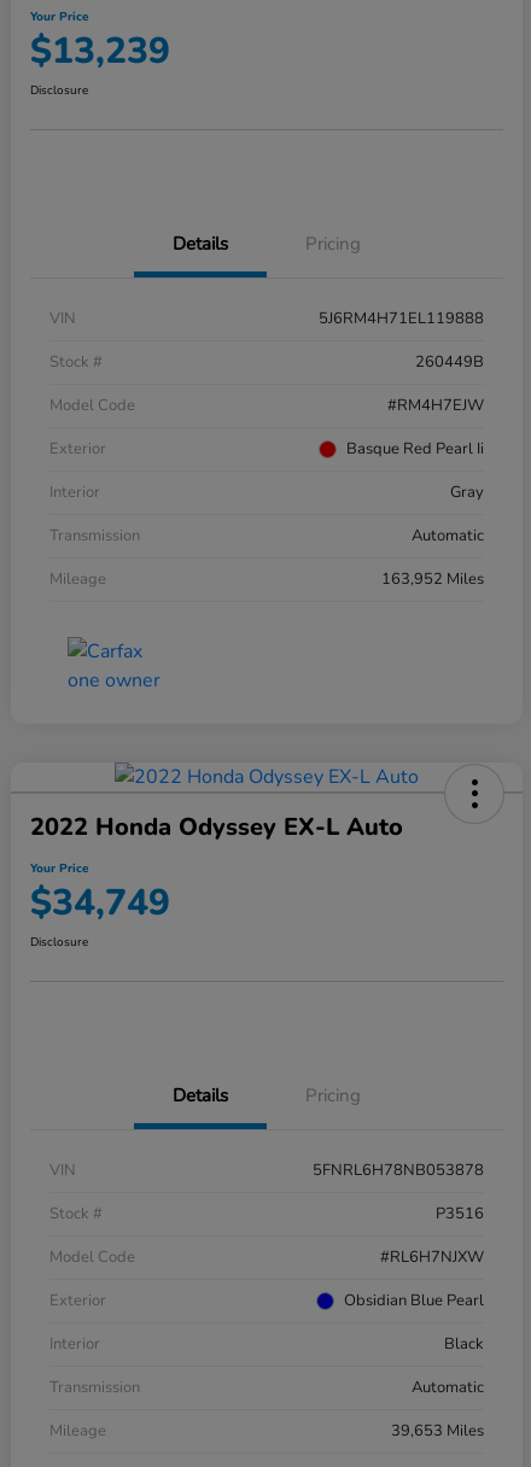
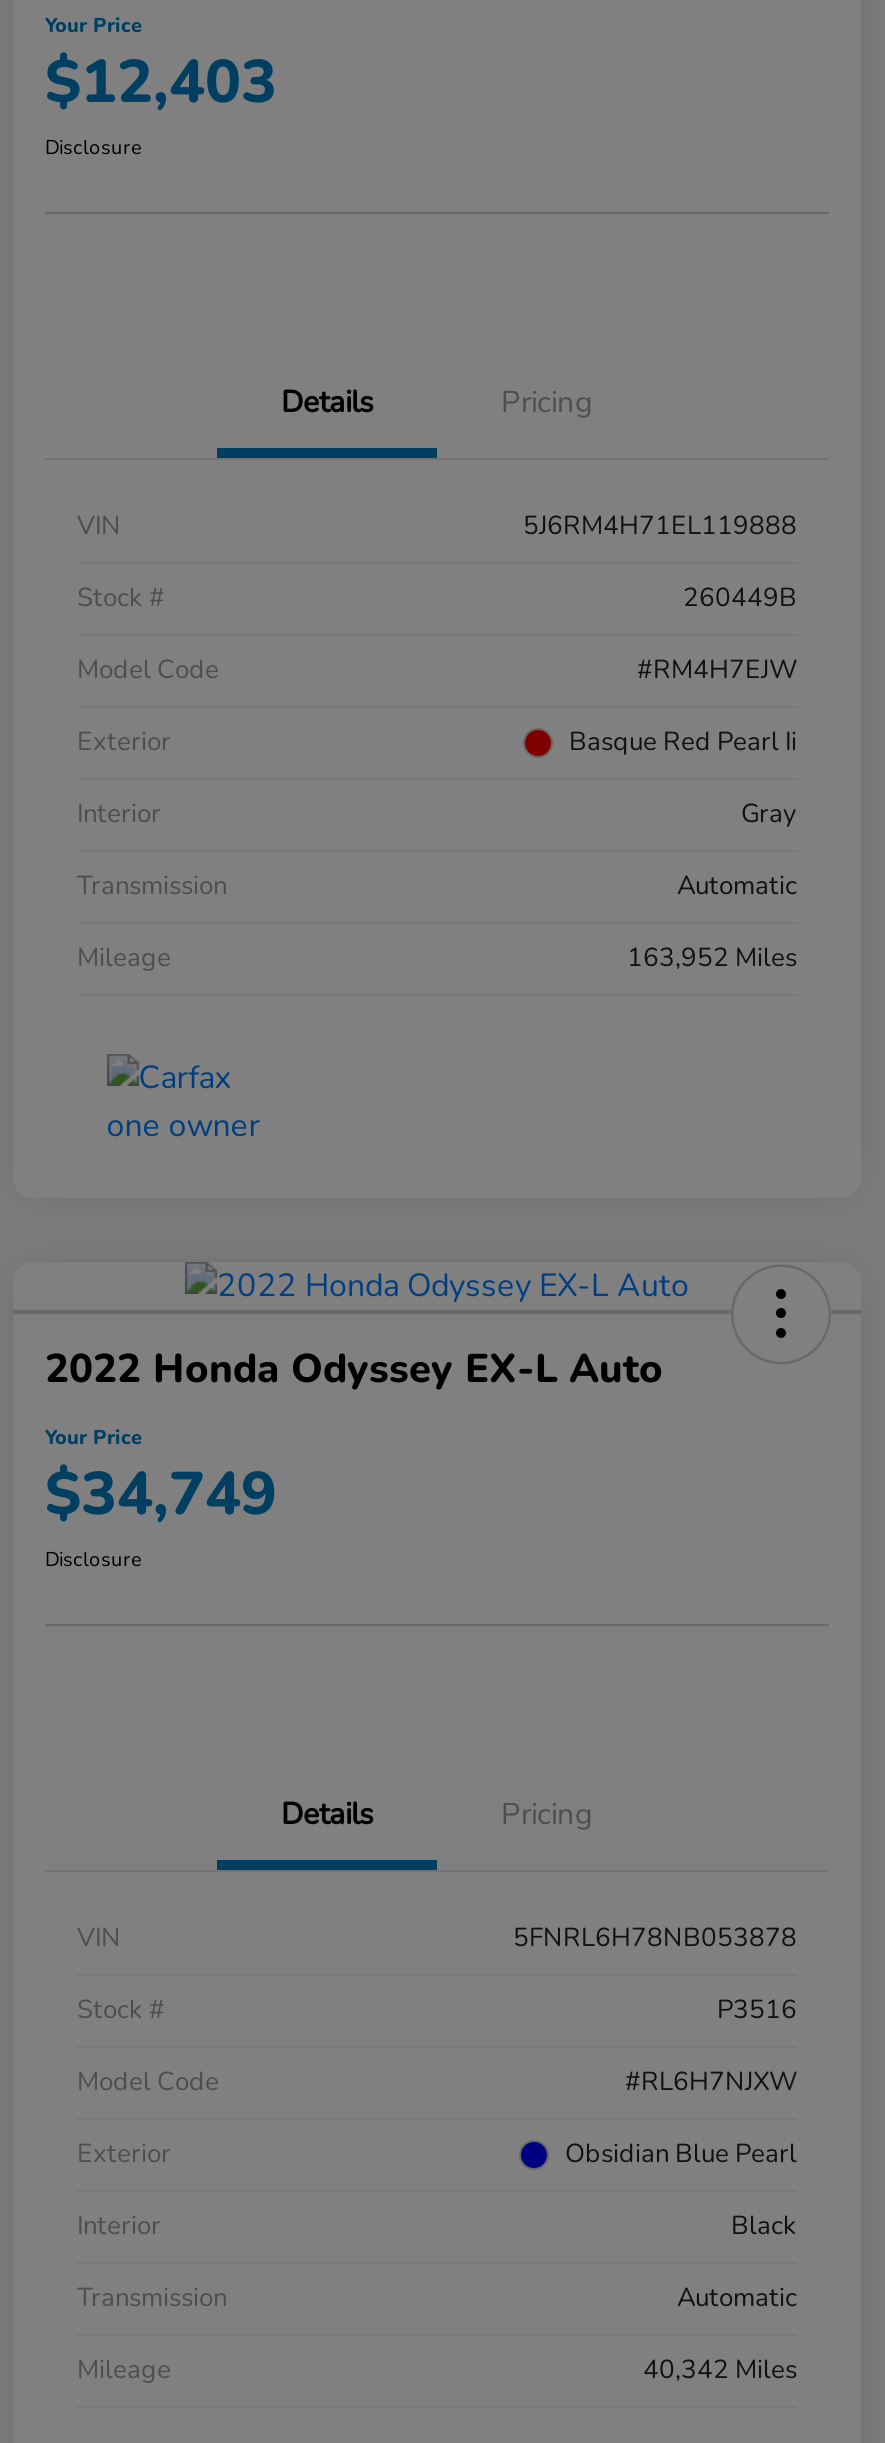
[30,27,170,76] $13,239 -> [45,42,277,124] $12,403
[391,1420,484,1442] 39,653 Miles -> [643,2352,797,2388] 40,342 Miles

